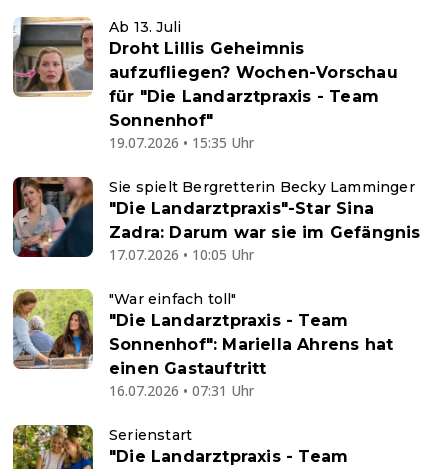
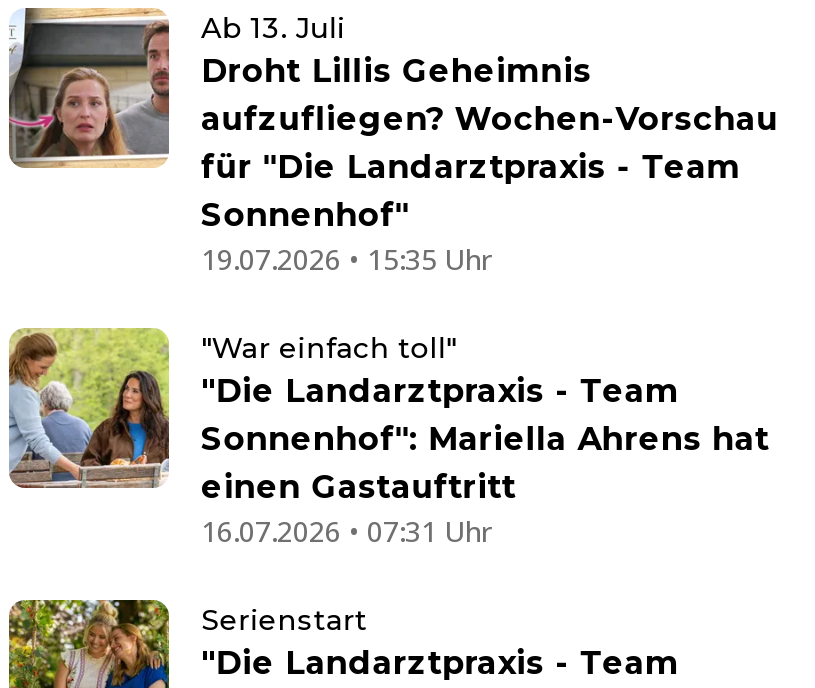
[12,176,421,264] [image] | Sie spielt Bergretterin Becky Lamminger | "Die Landarztpraxis"-Star Sina | Zadra: Darum war sie im Gefängnis | 17.07.2026 • 10:05 Uhr -> none

